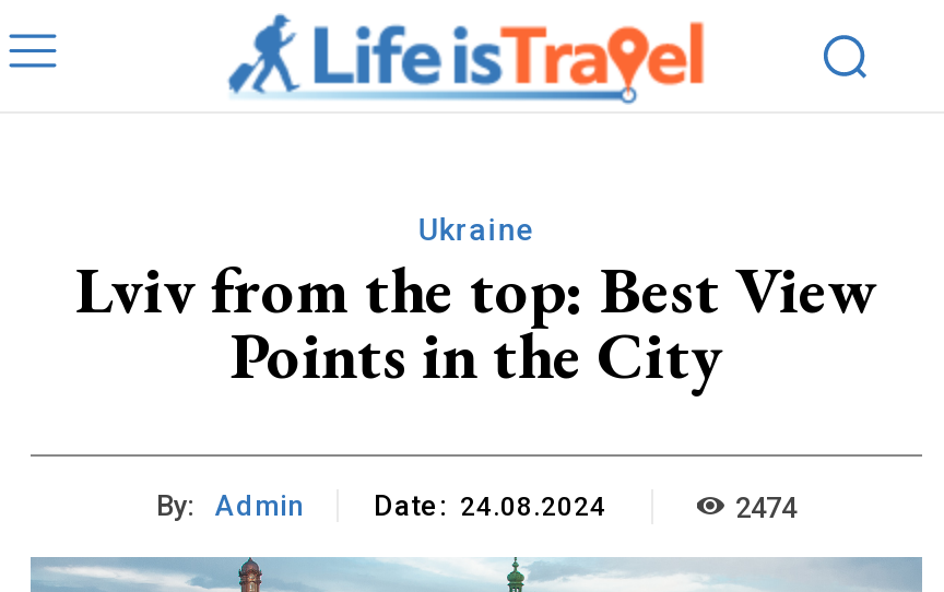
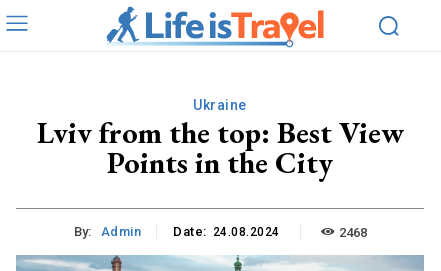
[735,491,796,524] 2474 -> [338,225,366,240] 2468

